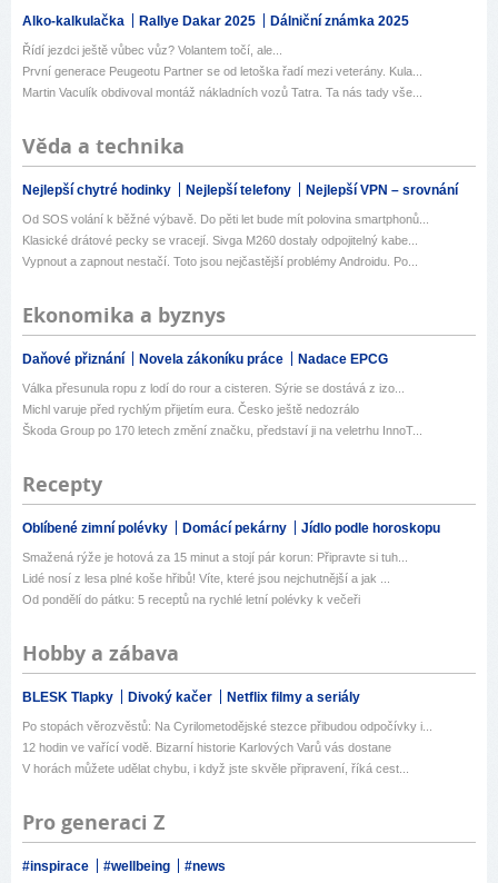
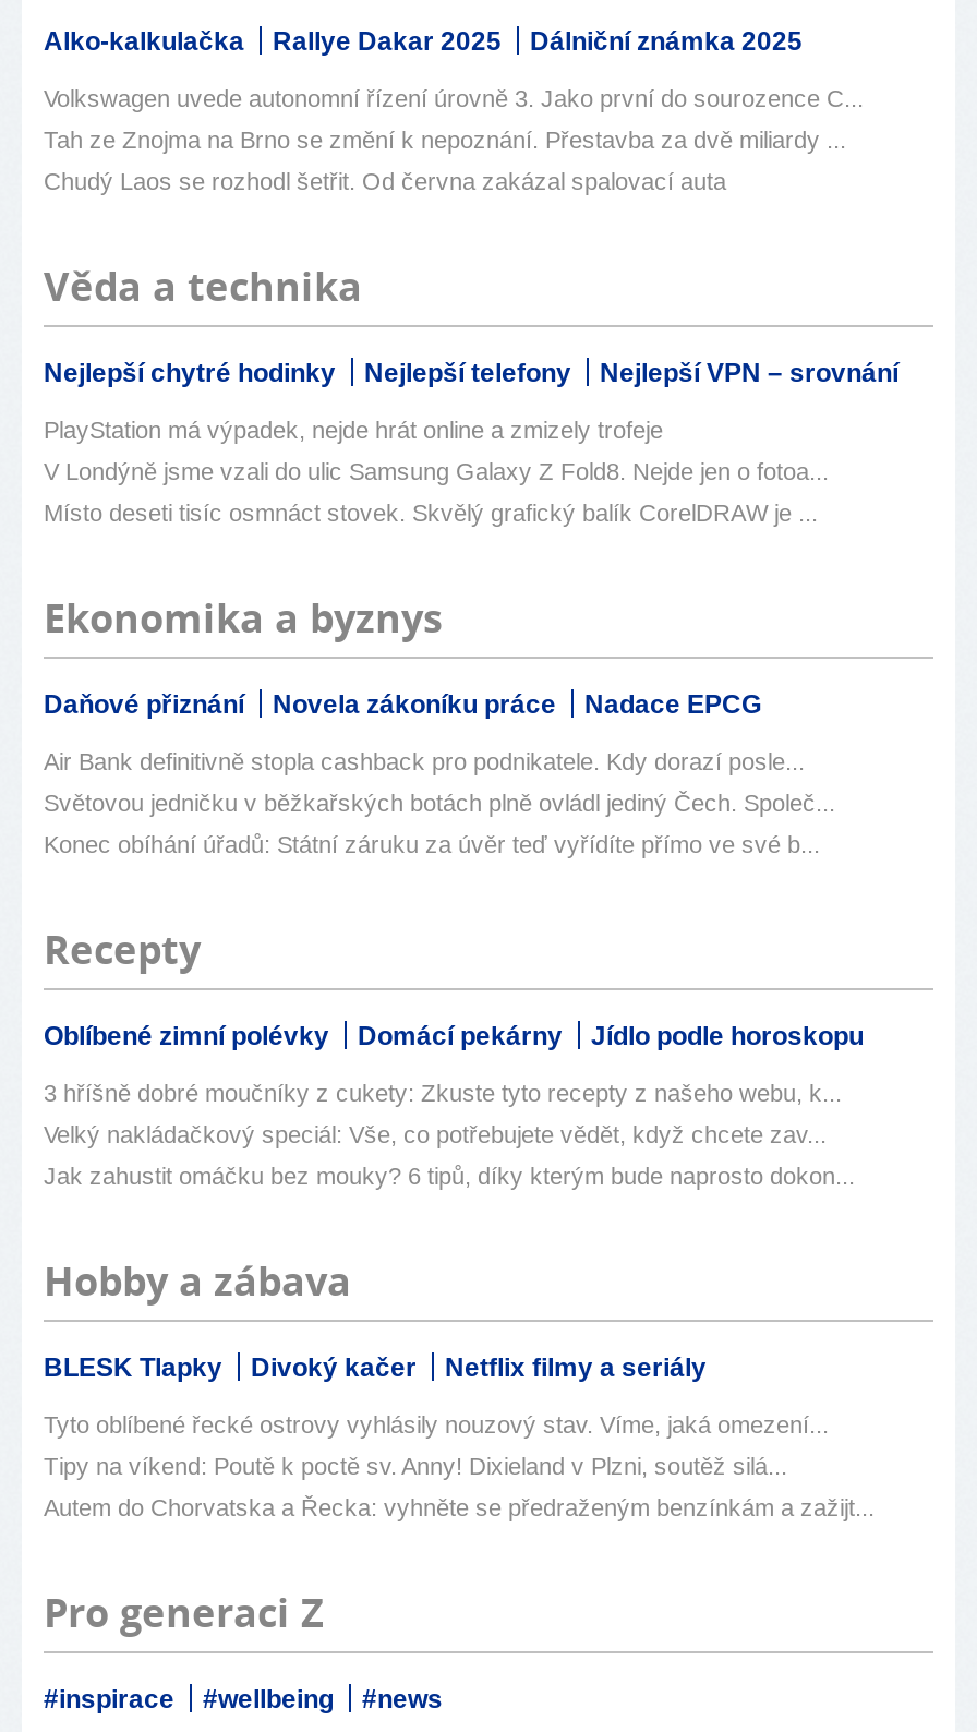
[22,44,282,57] Řídí jezdci ještě vůbec vůz? Volantem točí, ale... -> [44,86,864,112] Volkswagen uvede autonomní řízení úrovně 3. Jako první do sourozence C...
[22,65,422,78] První generace Peugeotu Partner se od letoška řadí mezi veterány. Kula... -> [44,127,846,153] Tah ze Znojma na Brno se změní k nepoznání. Přestavba za dvě miliardy ...
[22,86,422,99] Martin Vaculík obdivoval montáž nákladních vozů Tatra. Ta nás tady vše... -> [44,168,726,195] Chudý Laos se rozhodl šetřit. Od června zakázal spalovací auta
[22,213,429,226] Od SOS volání k běžné výbavě. Do pěti let bude mít polovina smartphonů... -> [44,417,663,443] PlayStation má výpadek, nejde hrát online a zmizely trofeje
[22,234,418,247] Klasické drátové pecky se vracejí. Sivga M260 dostaly odpojitelný kabe... -> [44,459,829,485] V Londýně jsme vzali do ulic Samsung Galaxy Z Fold8. Nejde jen o fotoa...
[22,255,418,268] Vypnout a zapnout nestačí. Toto jsou nejčastější problémy Androidu. Po... -> [44,500,818,526] Místo deseti tisíc osmnáct stovek. Skvělý grafický balík CorelDRAW je ...
[22,382,405,395] Válka přesunula ropu z lodí do rour a cisteren. Sýrie se dostává z izo... -> [44,749,805,775] Air Bank definitivně stopla cashback pro podnikatele. Kdy dorazí posle...
[22,403,359,416] Michl varuje před rychlým přijetím eura. Česko ještě nedozrálo -> [44,790,835,816] Světovou jedničku v běžkařských botách plně ovládl jediný Čech. Společ...
[22,424,422,437] Škoda Group po 170 letech změní značku, představí ji na veletrhu InnoT... -> [44,832,820,858] Konec obíhání úřadů: Státní záruku za úvěr teď vyřídíte přímo ve své b...
[22,551,408,564] Smažená rýže je hotová za 15 minut a stojí pár korun: Připravte si tuh... -> [44,1080,842,1106] 3 hříšně dobré moučníky z cukety: Zkuste tyto recepty z našeho webu, k...
[22,572,390,585] Lidé nosí z lesa plné koše hřibů! Víte, které jsou nejchutnější a jak ... -> [44,1122,827,1148] Velký nakládačkový speciál: Vše, co potřebujete vědět, když chcete zav...
[22,593,360,606] Od pondělí do pátku: 5 receptů na rychlé letní polévky k večeři -> [44,1163,855,1189] Jak zahustit omáčku bez mouky? 6 tipů, díky kterým bude naprosto dokon...
[22,720,432,733] Po stopách věrozvěstů: Na Cyrilometodějské stezce přibudou odpočívky i... -> [44,1412,829,1438] Tyto oblíbené řecké ostrovy vyhlásily nouzový stav. Víme, jaká omezení...
[22,741,391,754] 12 hodin ve vařící vodě. Bizarní historie Karlových Varů vás dostane -> [44,1453,787,1479] Tipy na víkend: Poutě k poctě sv. Anny! Dixieland v Plzni, soutěž silá...
[22,762,409,775] V horách můžete udělat chybu, i když jste skvěle připravení, říká cest... -> [44,1495,875,1521] Autem do Chorvatska a Řecka: vyhněte se předraženým benzínkám a zažijt...

